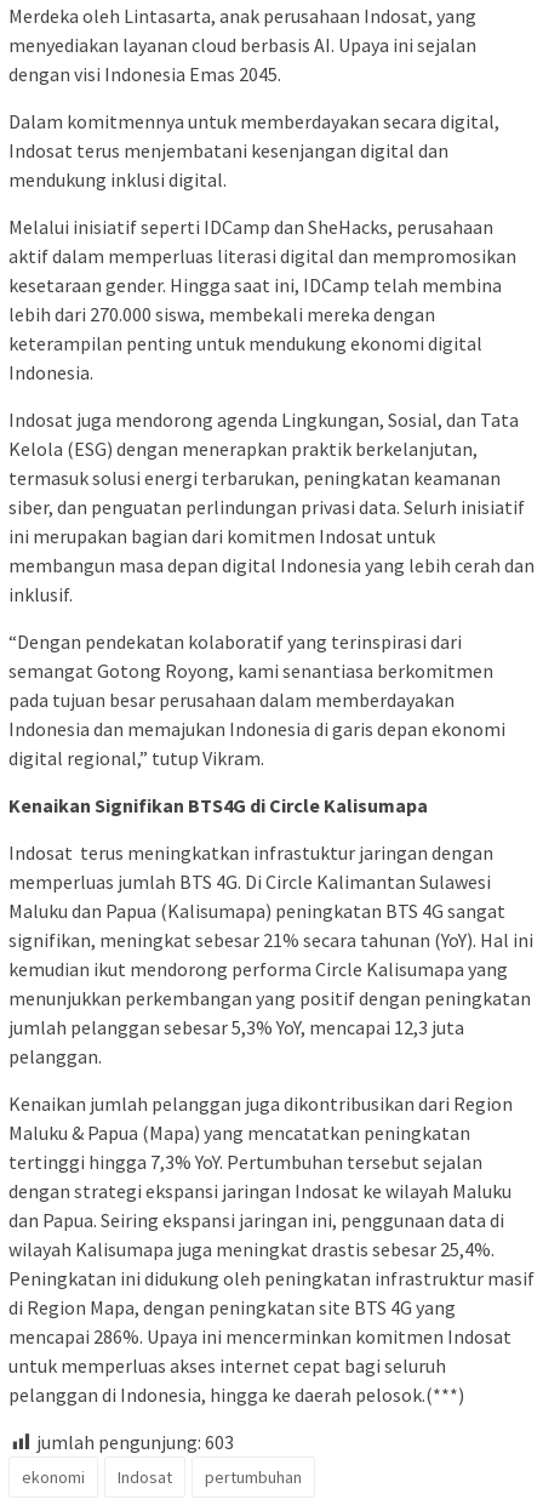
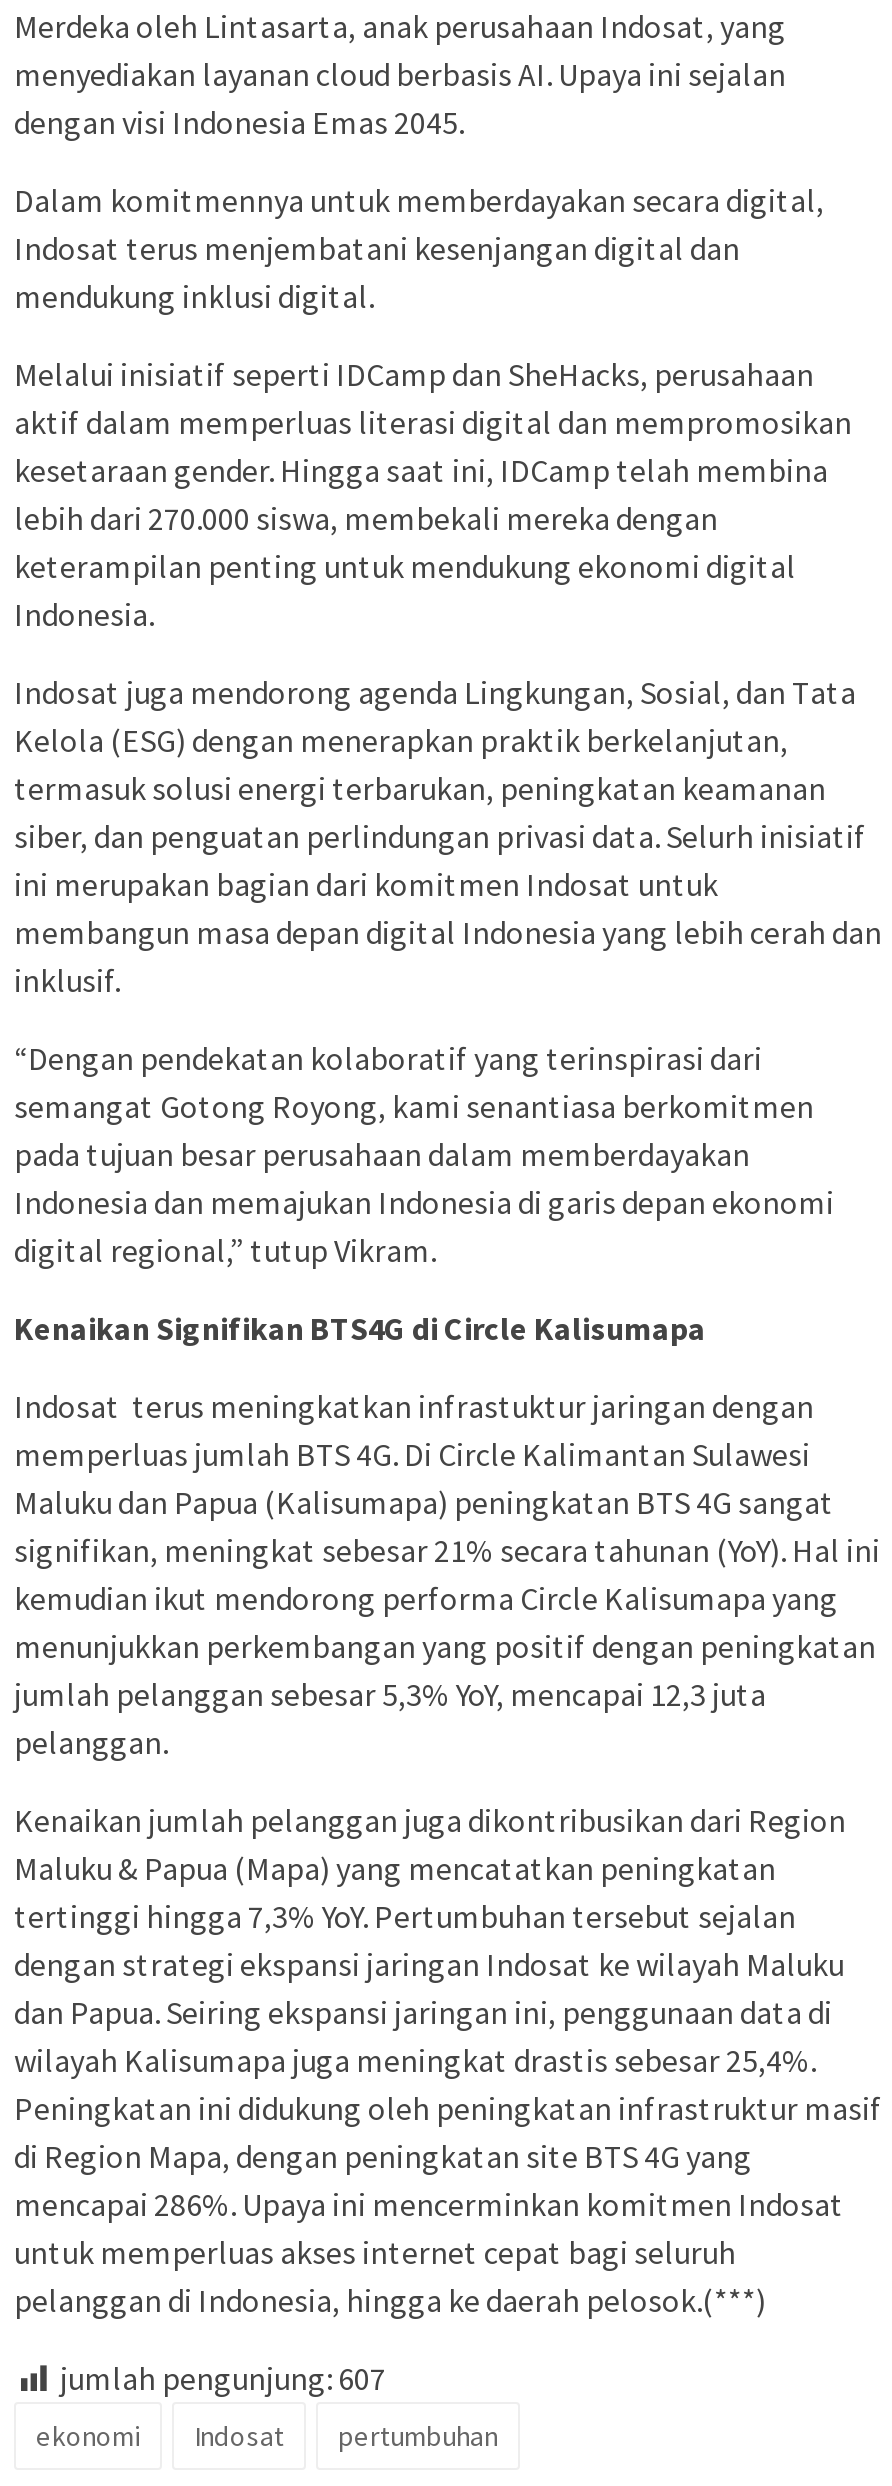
[36,1429,234,1454] jumlah pengunjung: 603 -> [60,2357,386,2397] jumlah pengunjung: 607

